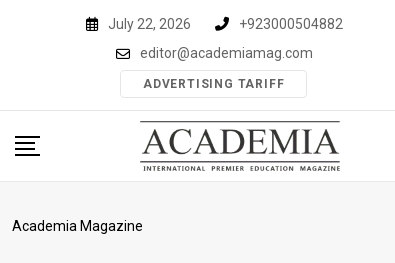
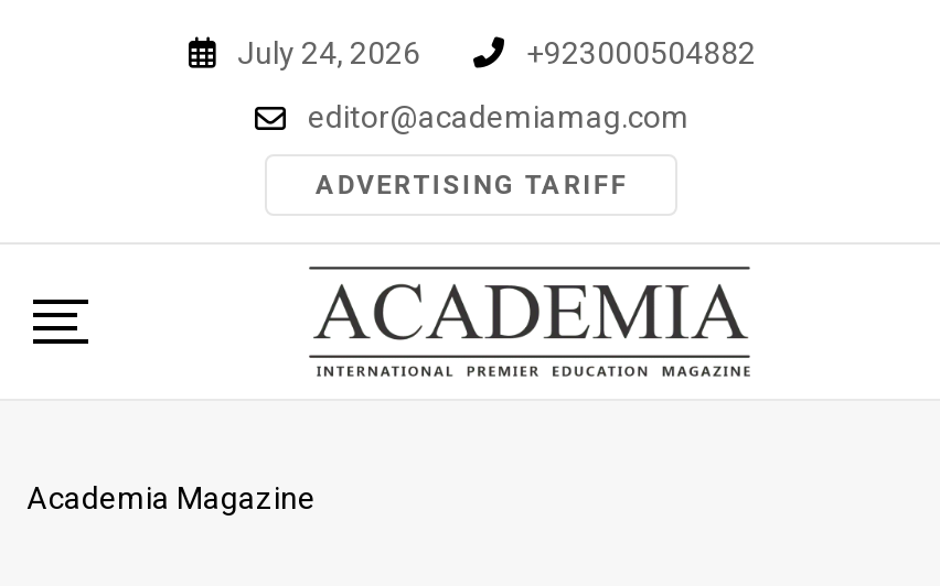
[107,15,190,31] July 22, 2026 -> [237,34,420,69] July 24, 2026

